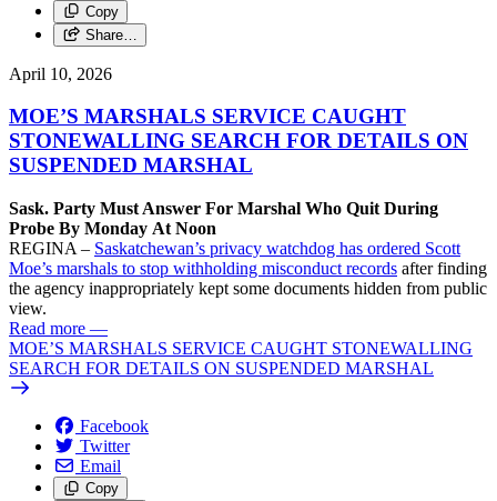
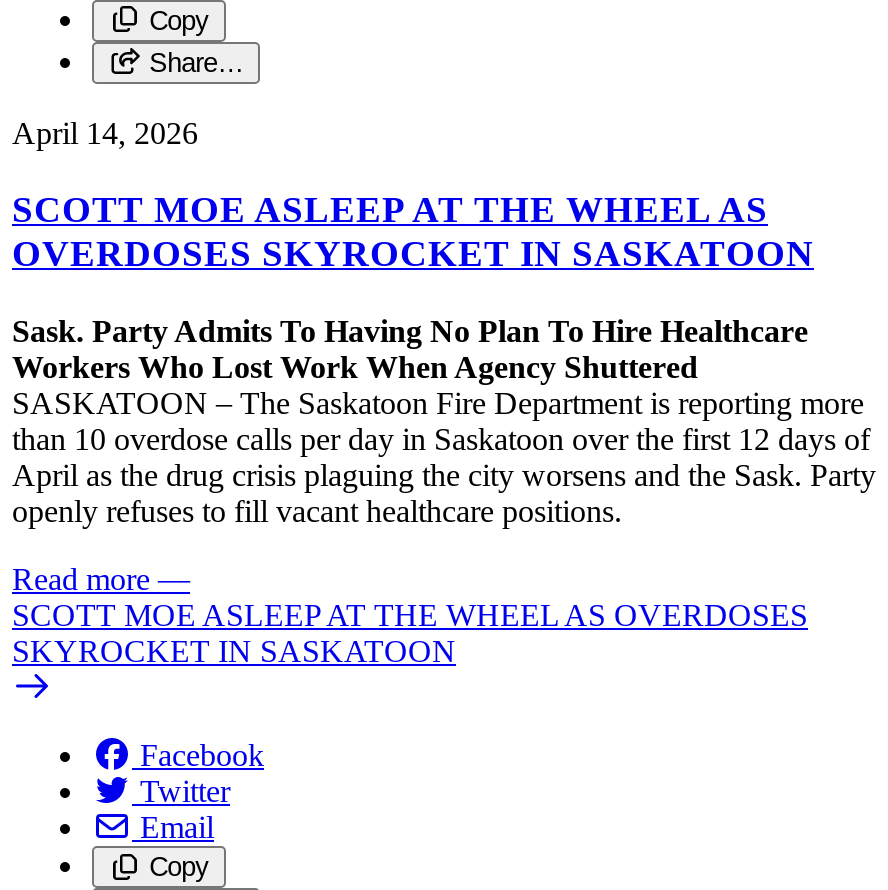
[9,64,112,83] April 10, 2026 -> [12,116,198,150] April 14, 2026
[9,105,468,177] MOE’S MARSHALS SERVICE CAUGHT | STONEWALLING SEARCH FOR DETAILS ON | SUSPENDED MARSHAL -> [12,189,814,275] SCOTT MOE ASLEEP AT THE WHEEL AS | OVERDOSES SKYROCKET IN SASKATOON
[9,199,487,318] Sask. Party Must Answer For Marshal Who Quit During | Probe By Monday At Noon | REGINA – Saskatchewan’s privacy watchdog has ordered Scott | Moe’s marshals to stop withholding misconduct records after finding | the agency inappropriately kept some documents hidden from public | view. -> [12,314,876,528] Sask. Party Admits To Having No Plan To Hire Healthcare | Workers Who Lost Work When Agency Shuttered | SASKATOON – The Saskatoon Fire Department is reporting more | than 10 overdose calls per day in Saskatoon over the first 12 days of | April as the drug crisis plaguing the city worsens and the Sask. Party | openly refuses to fill vacant healthcare positions.
[9,339,473,378] MOE’S MARSHALS SERVICE CAUGHT STONEWALLING | SEARCH FOR DETAILS ON SUSPENDED MARSHAL -> [12,598,808,668] SCOTT MOE ASLEEP AT THE WHEEL AS OVERDOSES | SKYROCKET IN SASKATOON

